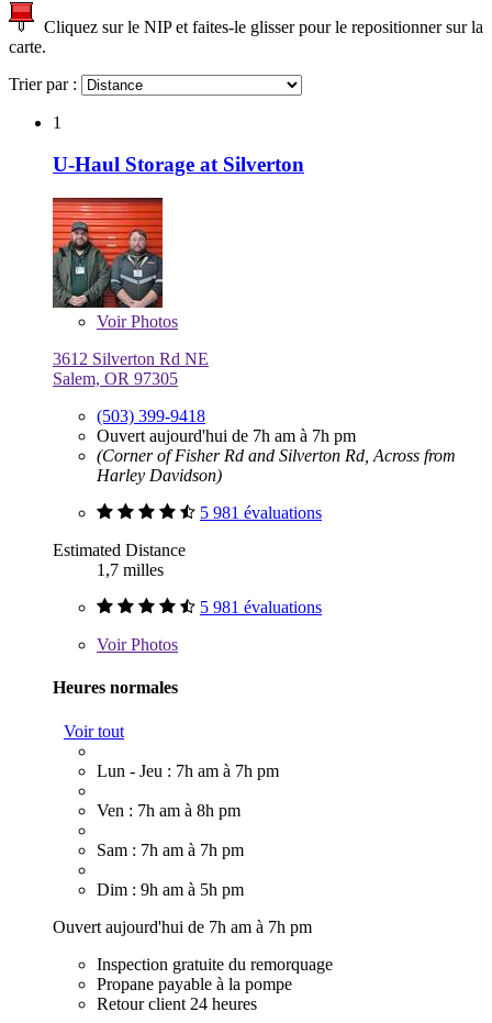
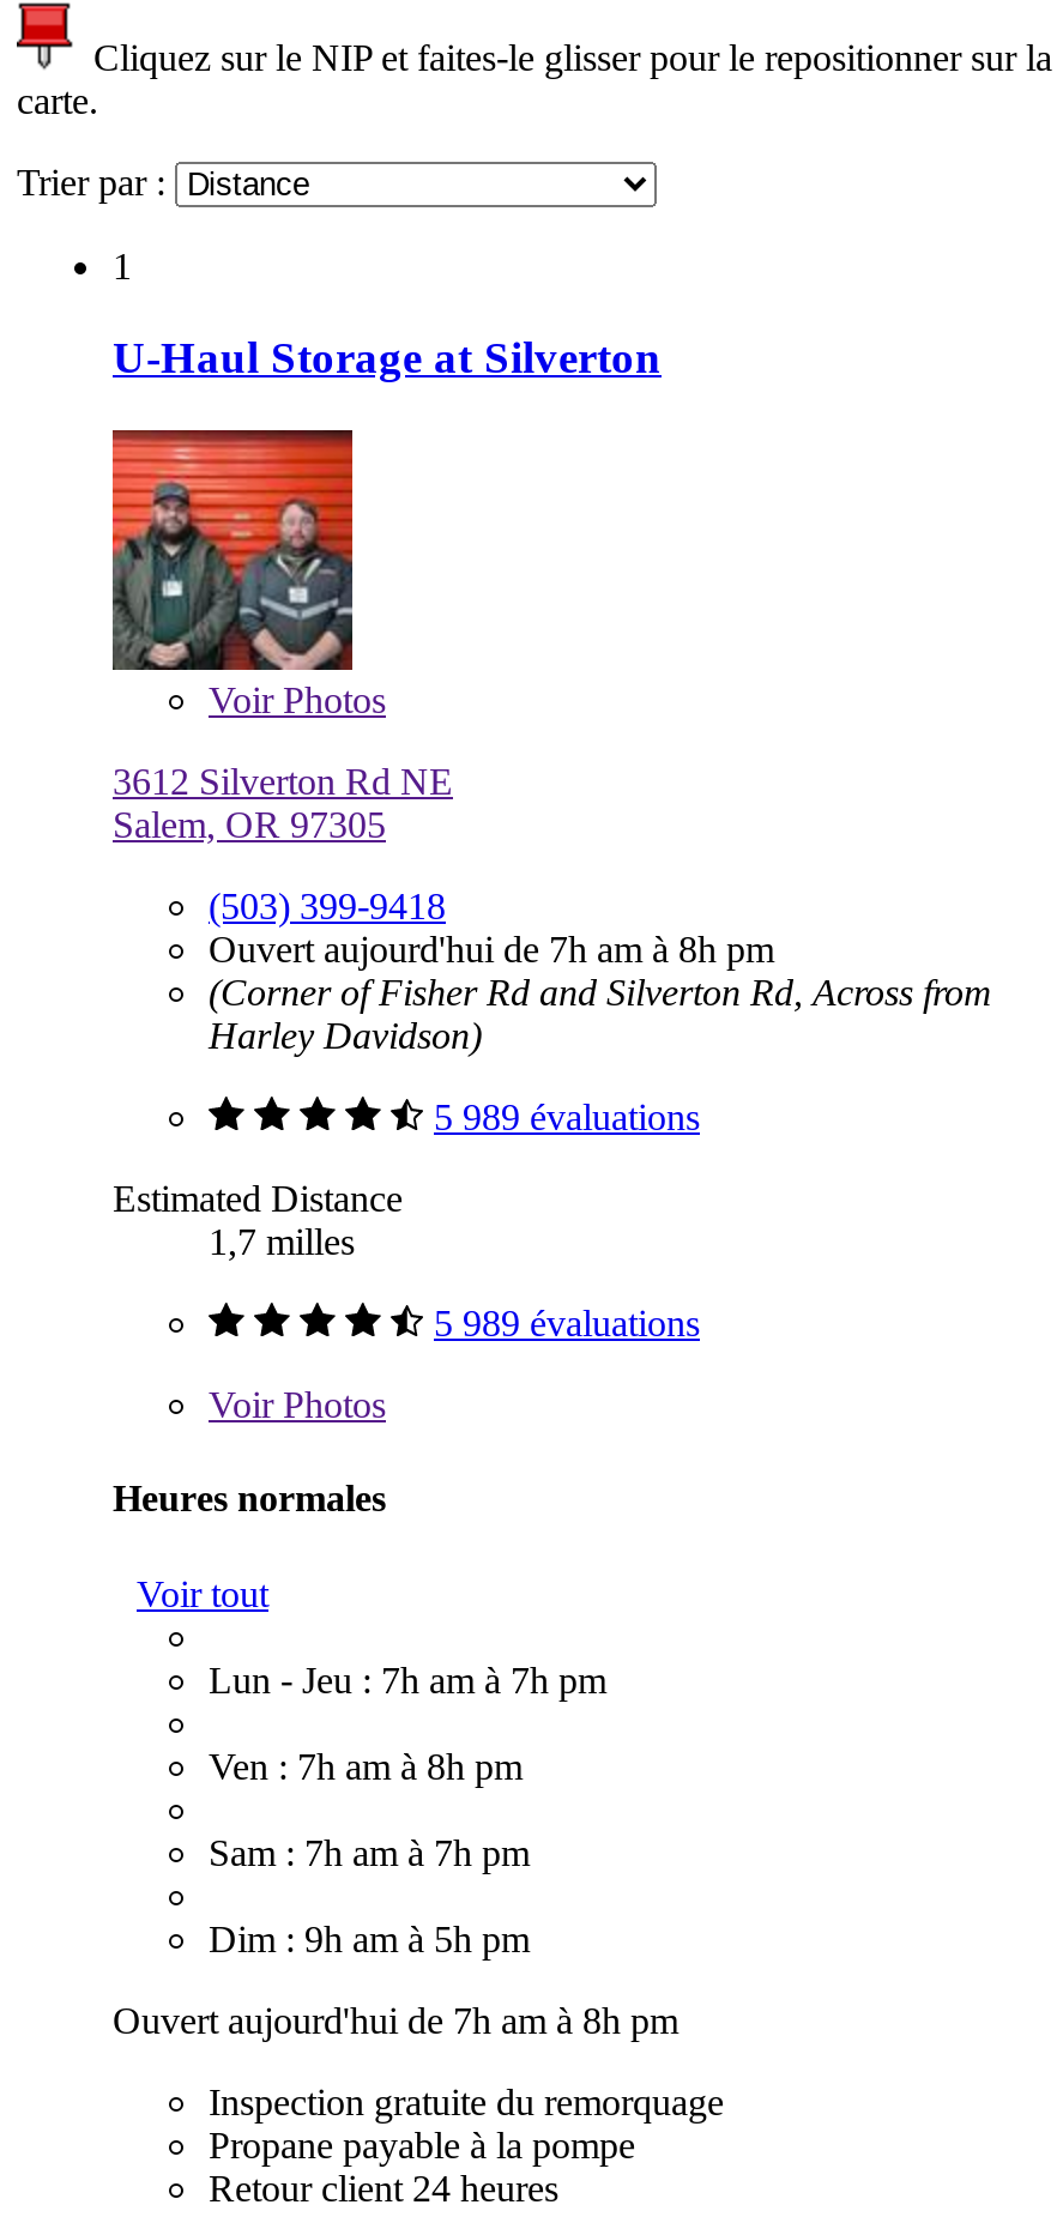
[97,426,356,445] Ouvert aujourd'hui de 7h am à 7h pm -> [209,929,774,969] Ouvert aujourd'hui de 7h am à 8h pm
[200,503,322,522] 5 981 évaluations -> [434,1097,700,1137] 5 989 évaluations
[200,598,322,616] 5 981 évaluations -> [434,1303,700,1343] 5 989 évaluations
[53,917,312,936] Ouvert aujourd'hui de 7h am à 7h pm -> [113,1999,678,2040] Ouvert aujourd'hui de 7h am à 8h pm

